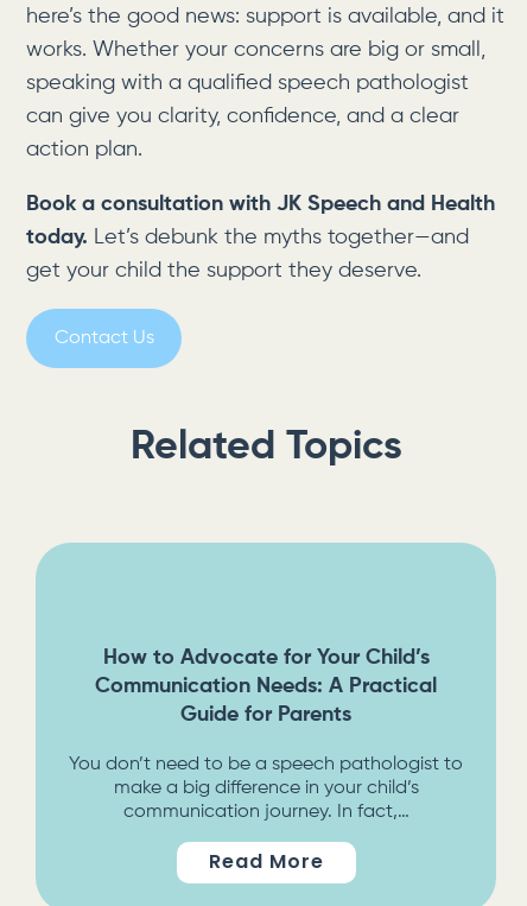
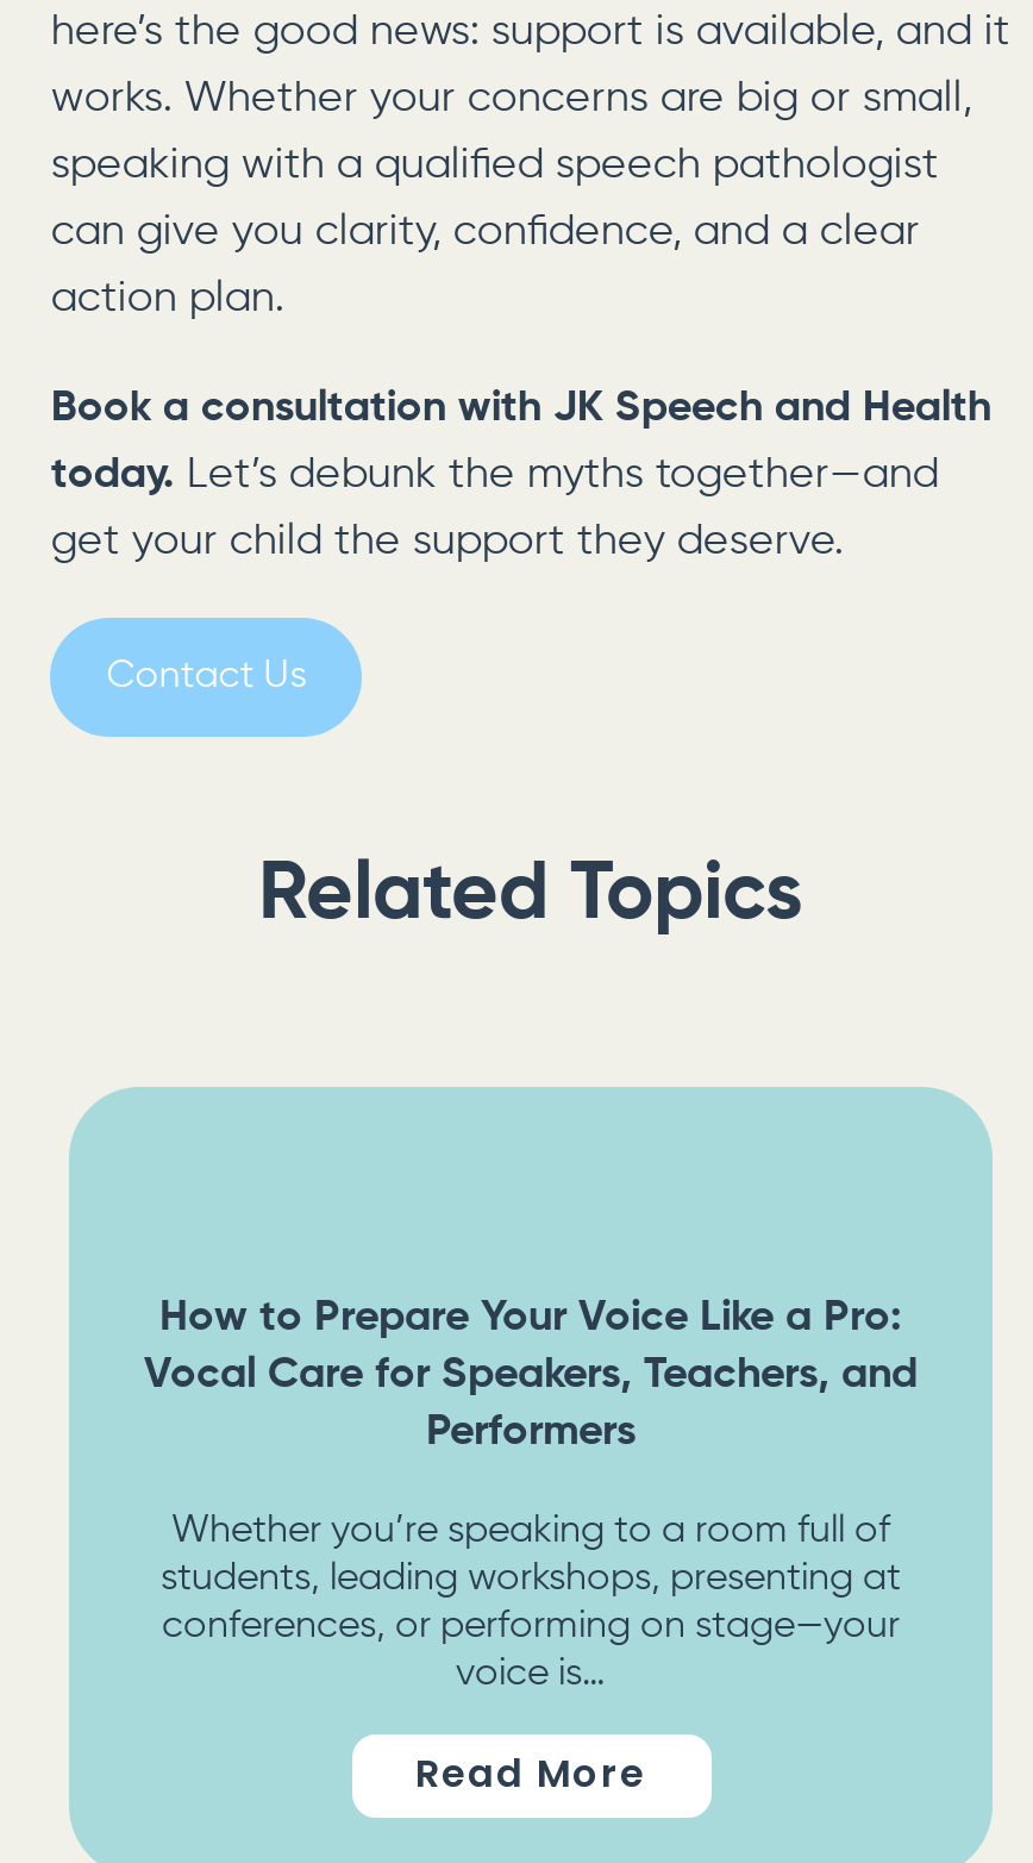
[95,647,437,725] How to Advocate for Your Child’s | Communication Needs: A Practical | Guide for Parents -> [144,1296,918,1453] How to Prepare Your Voice Like a Pro: | Vocal Care for Speakers, Teachers, and | Performers
[69,755,463,821] You don’t need to be a speech pathologist to | make a big difference in your child’s | communication journey. In fact,… -> [161,1513,901,1693] Whether you’re speaking to a room full of | students, leading workshops, presenting at | conferences, or performing on stage—your | voice is…

